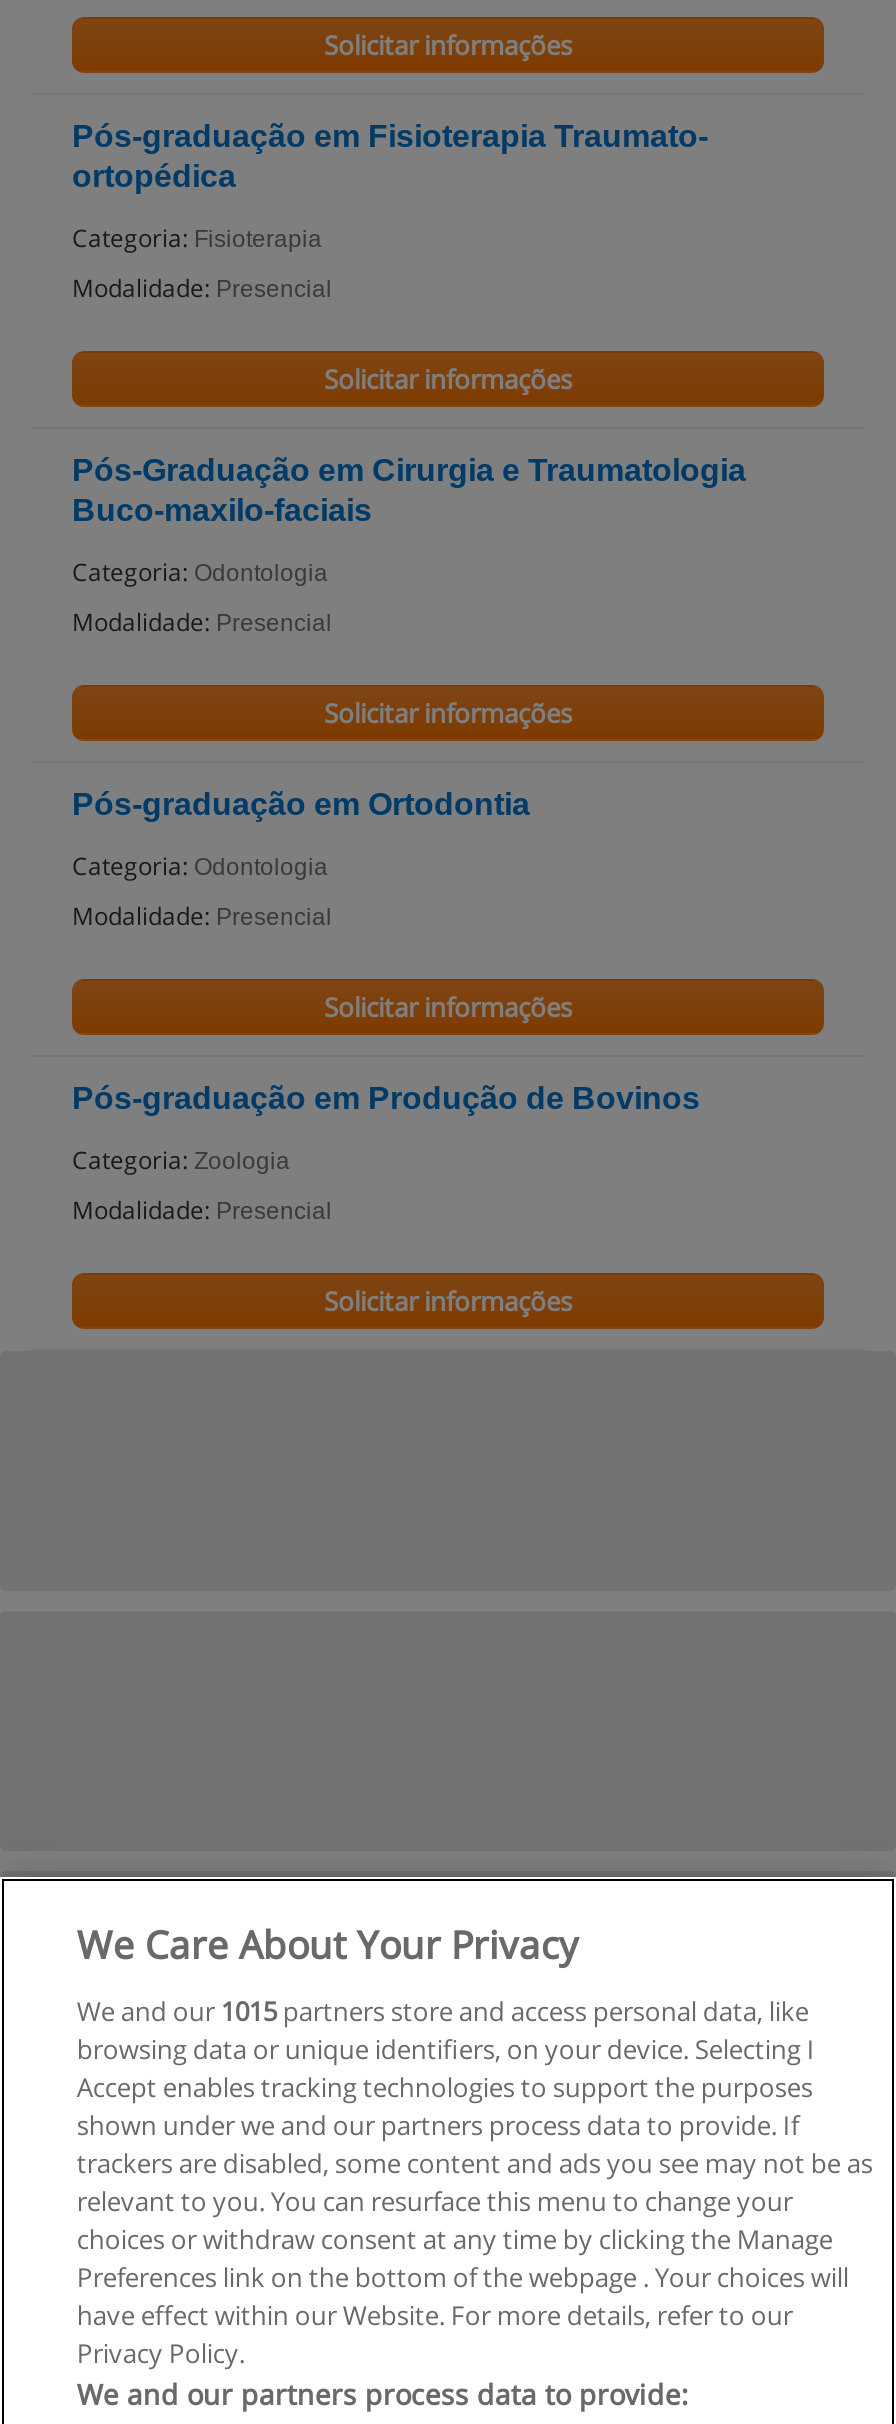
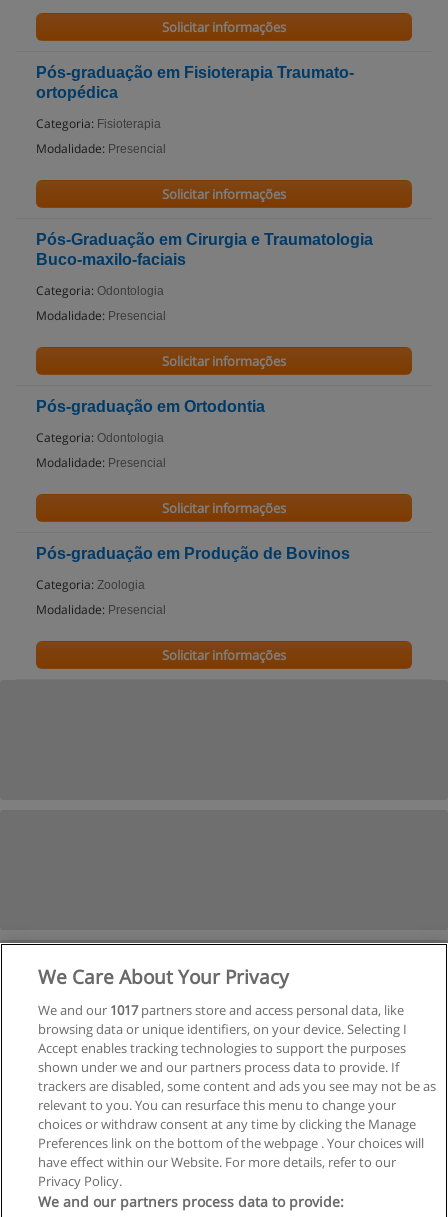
[77,1993,809,2029] We and our 1015 partners store and access personal data, like -> [38,1001,404,1019] We and our 1017 partners store and access personal data, like

